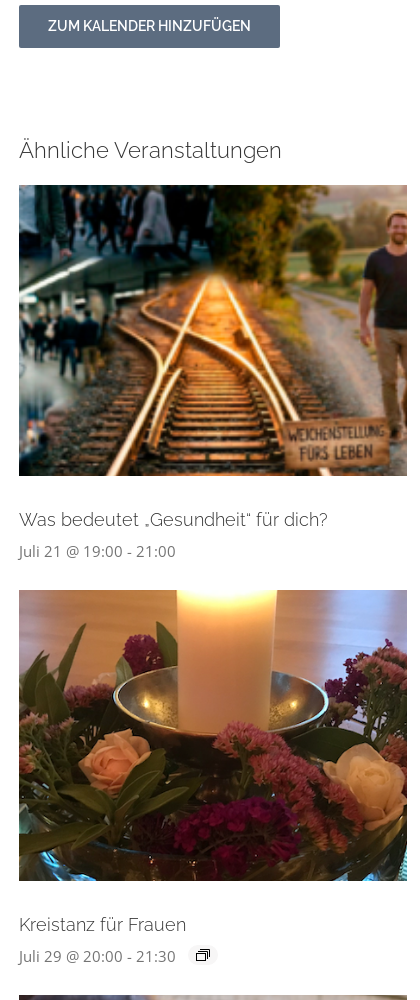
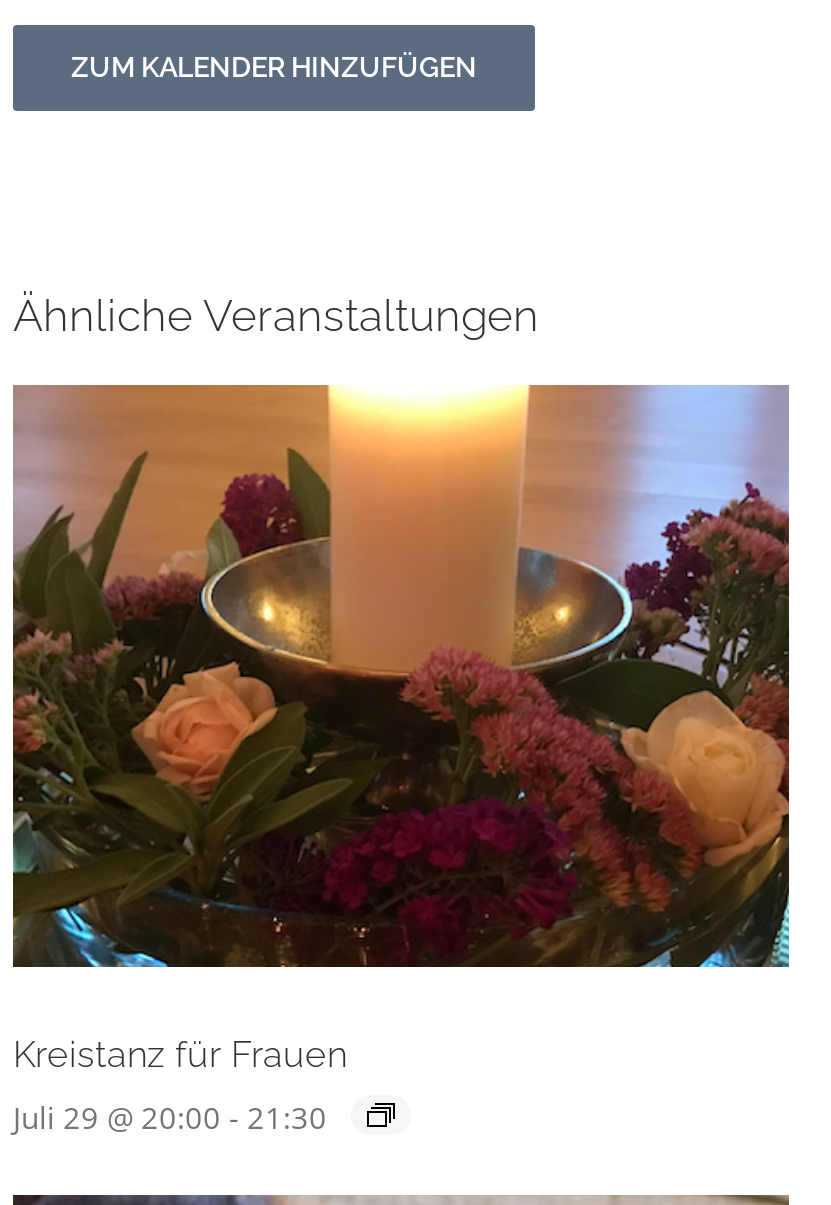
[18,184,408,561] [image] | Was bedeutet „Gesundheit“ für dich? | Juli 21 @ 19:00 - 21:00 -> none

